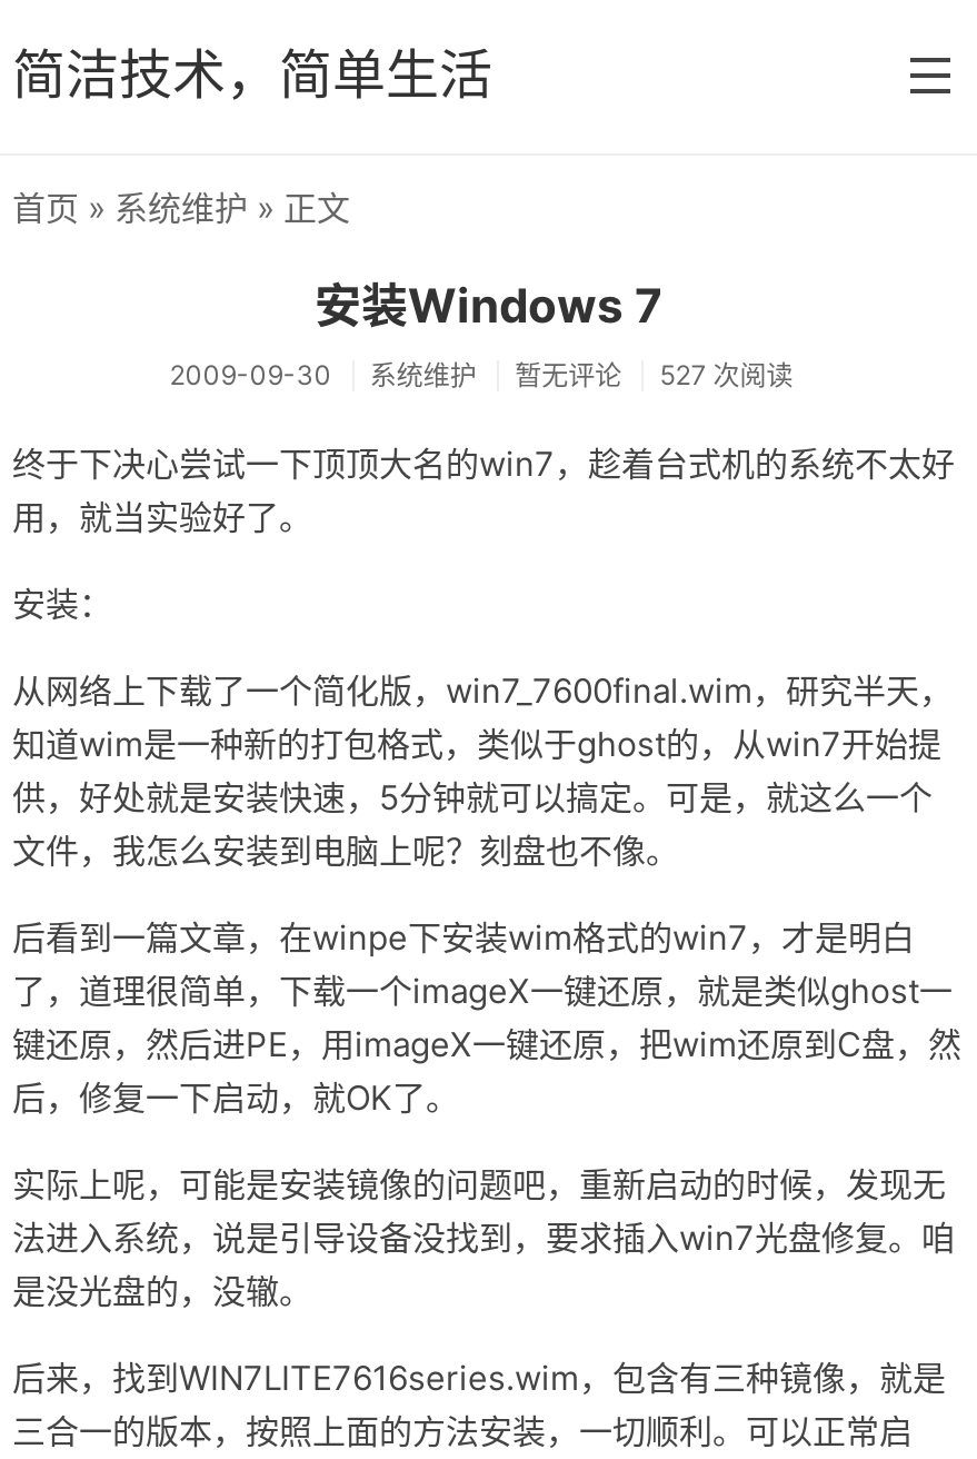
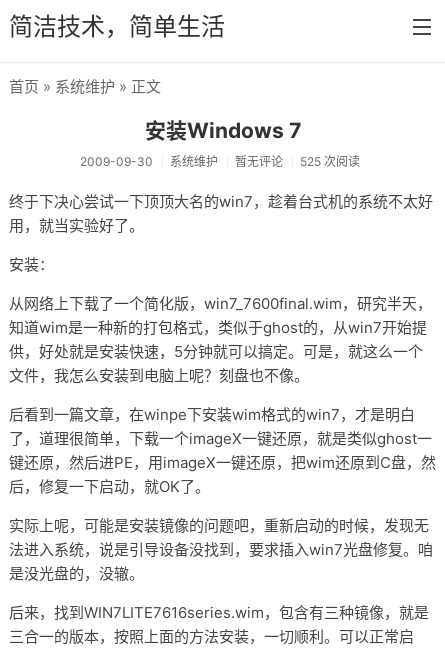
[169,358,793,391] 2009-09-30 系统维护 暂无评论 527 次阅读 -> [80,154,360,169] 2009-09-30 系统维护 暂无评论 525 次阅读

